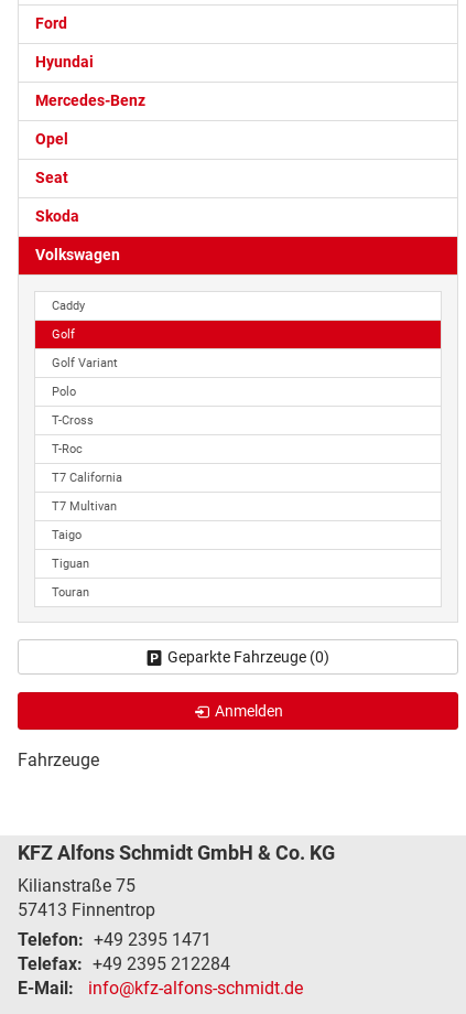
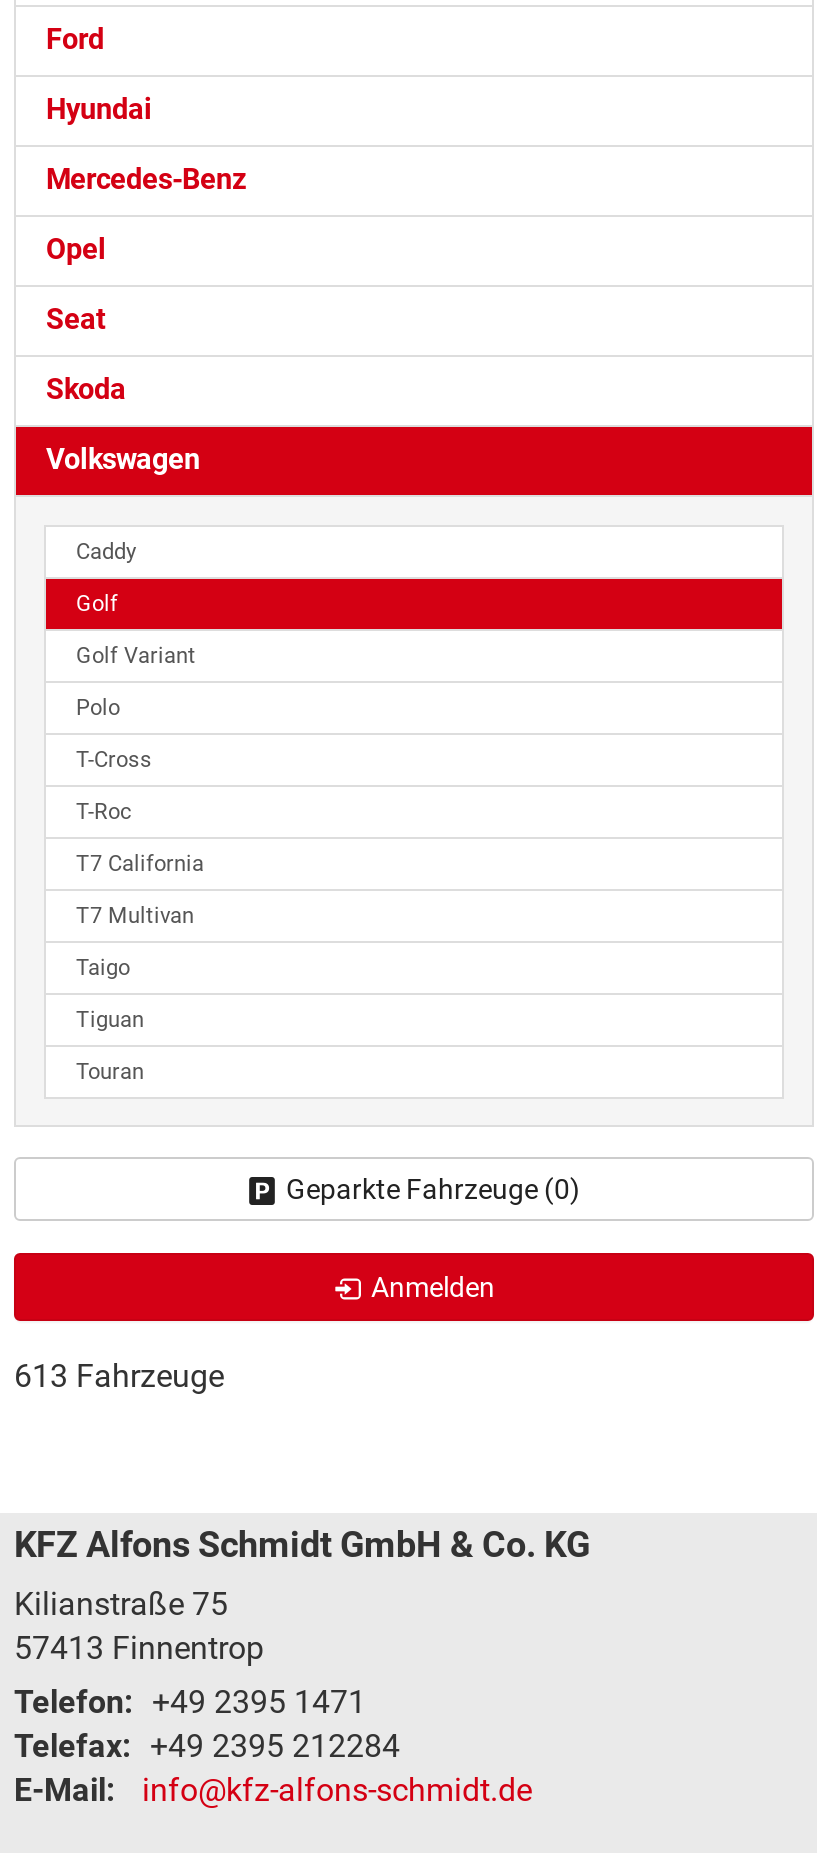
[18,749,99,770] Fahrzeuge -> [14,1357,224,1395] 613 Fahrzeuge

